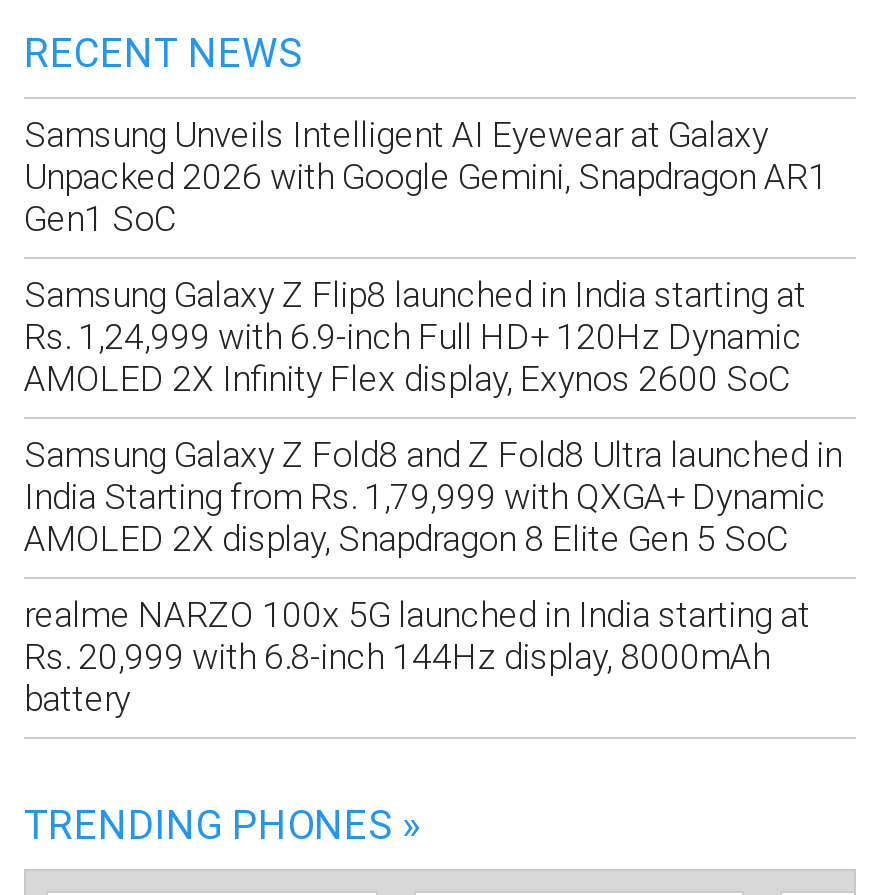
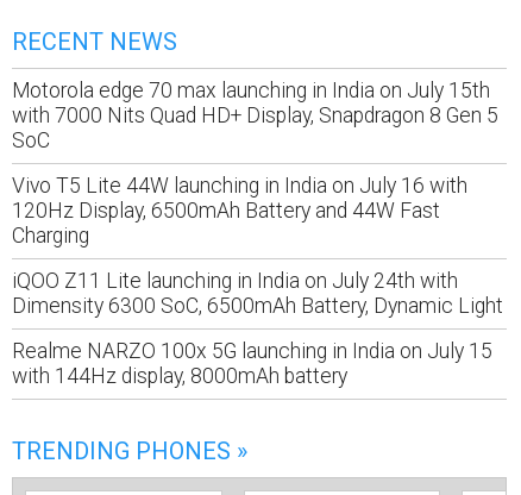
[24,115,828,239] Samsung Unveils Intelligent AI Eyewear at Galaxy | Unpacked 2026 with Google Gemini, Snapdragon AR1 | Gen1 SoC -> [12,79,498,152] Motorola edge 70 max launching in India on July 15th | with 7000 Nits Quad HD+ Display, Snapdragon 8 Gen 5 | SoC
[24,275,806,399] Samsung Galaxy Z Flip8 launched in India starting at | Rs. 1,24,999 with 6.9-inch Full HD+ 120Hz Dynamic | AMOLED 2X Infinity Flex display, Exynos 2600 SoC -> [12,174,467,248] Vivo T5 Lite 44W launching in India on July 16 with | 120Hz Display, 6500mAh Battery and 44W Fast | Charging
[24,435,842,559] Samsung Galaxy Z Fold8 and Z Fold8 Ultra launched in | India Starting from Rs. 1,79,999 with QXGA+ Dynamic | AMOLED 2X display, Snapdragon 8 Elite Gen 5 SoC -> [12,269,503,318] iQOO Z11 Lite launching in India on July 24th with | Dimensity 6300 SoC, 6500mAh Battery, Dynamic Light
[24,595,810,719] realme NARZO 100x 5G launched in India starting at | Rs. 20,999 with 6.8-inch 144Hz display, 8000mAh | battery -> [12,339,492,388] Realme NARZO 100x 5G launching in India on July 15 | with 144Hz display, 8000mAh battery

